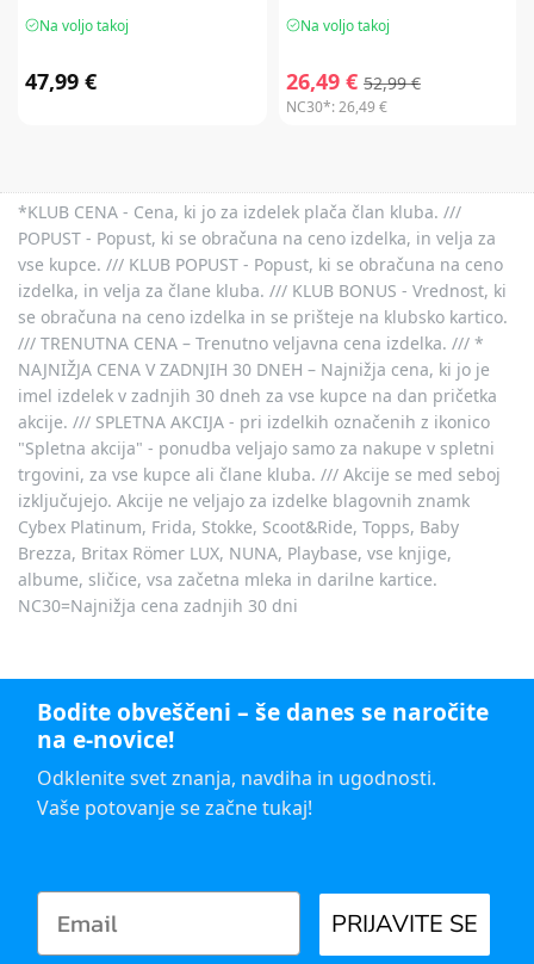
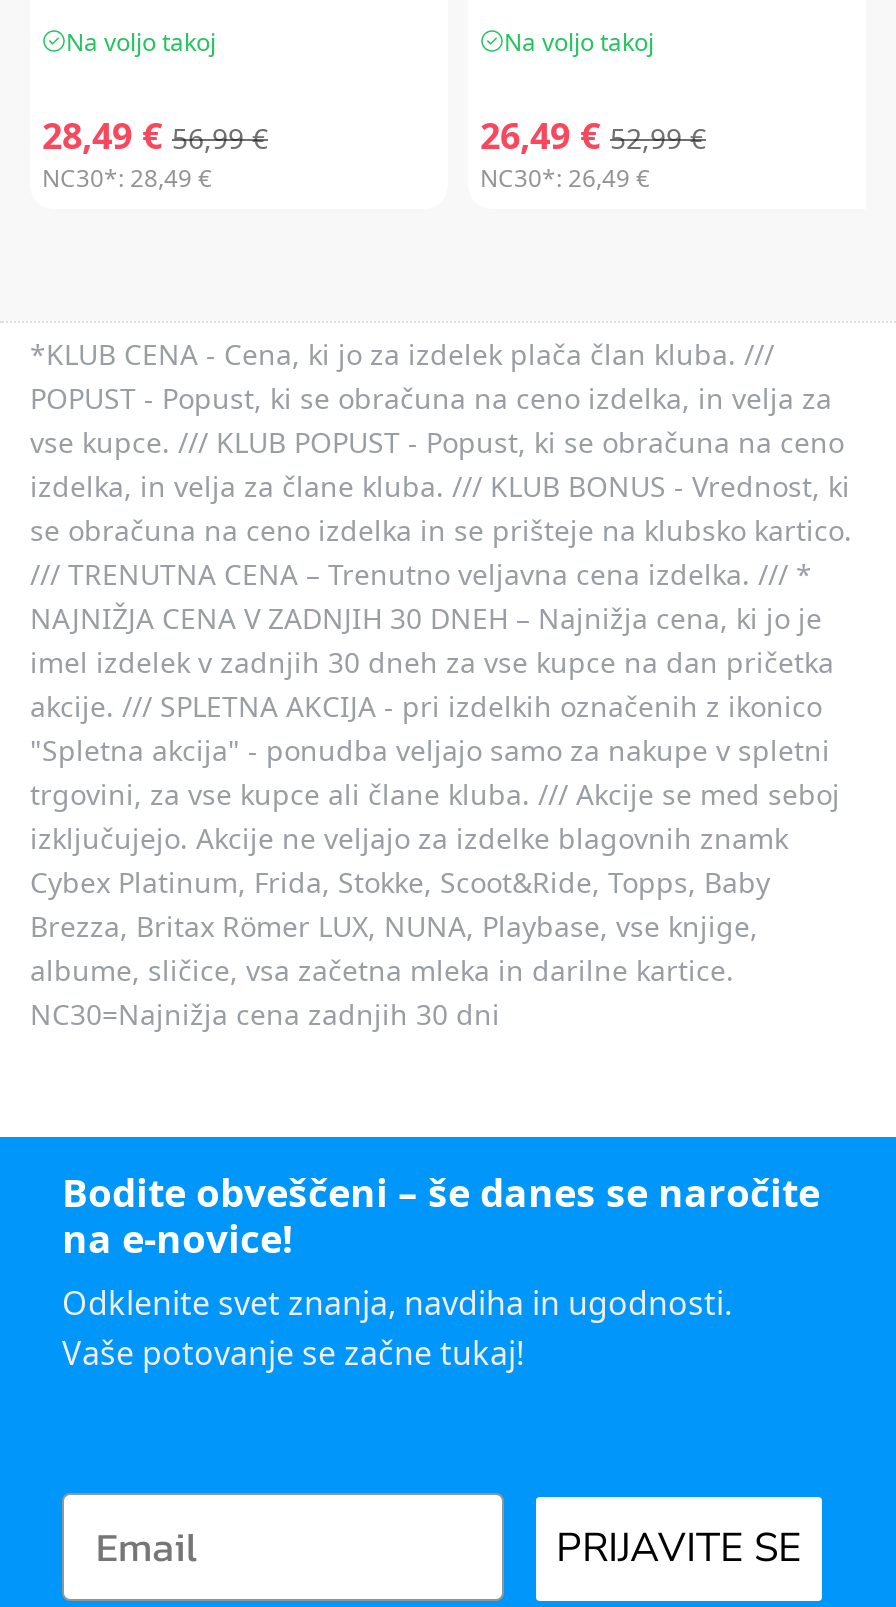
[25,66,97,95] 47,99 € -> [42,110,268,194] 28,49 € 56,99 € | NC30*: 28,49 €

